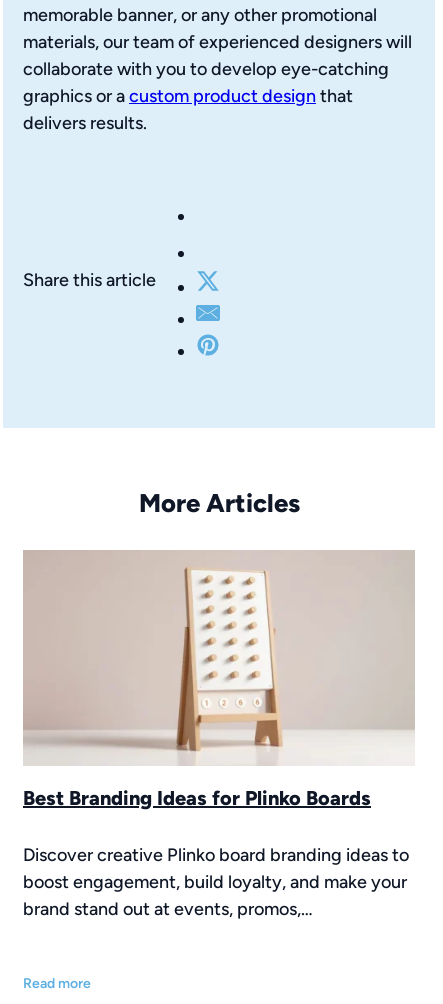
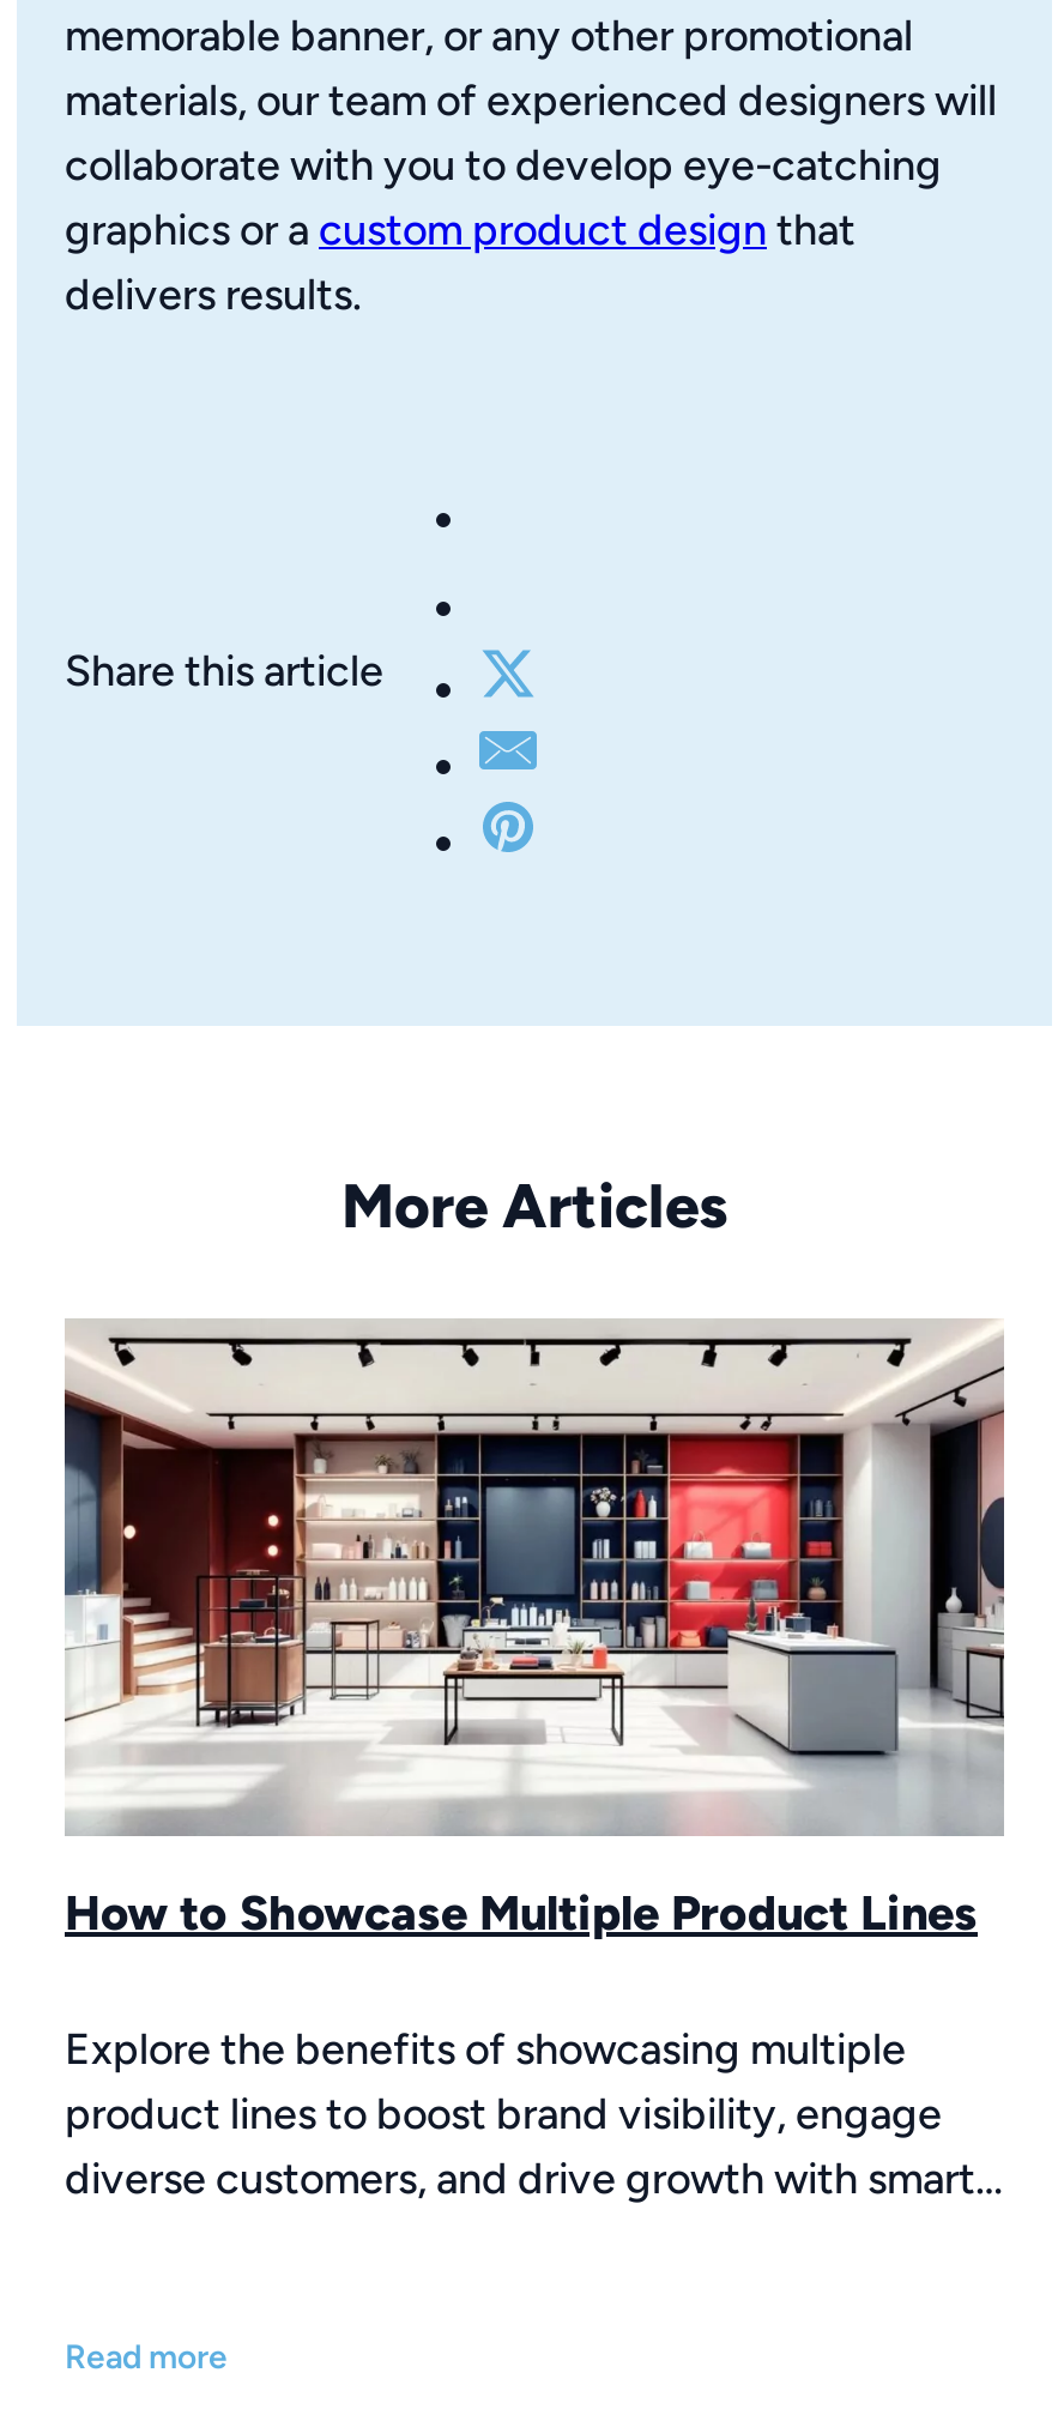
[23,550,415,810] [image] | Best Branding Ideas for Plinko Boards -> [65,1321,1006,1942] [image] | How to Showcase Multiple Product Lines
[23,844,409,920] Discover creative Plinko board branding ideas to | boost engagement, build loyalty, and make your | brand stand out at events, promos,… -> [65,2023,1004,2205] Explore the benefits of showcasing multiple | product lines to boost brand visibility, engage | diverse customers, and drive growth with smart…

